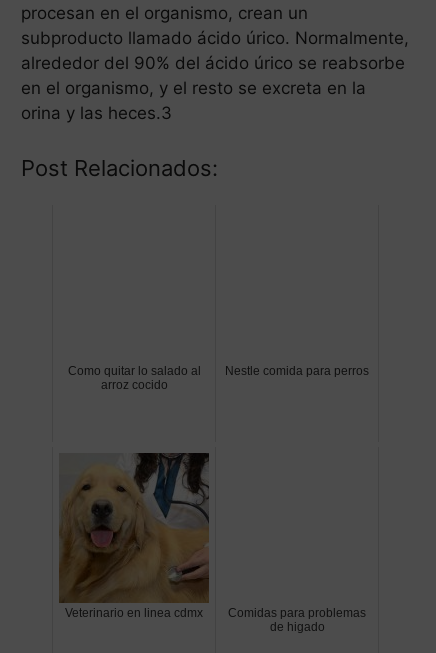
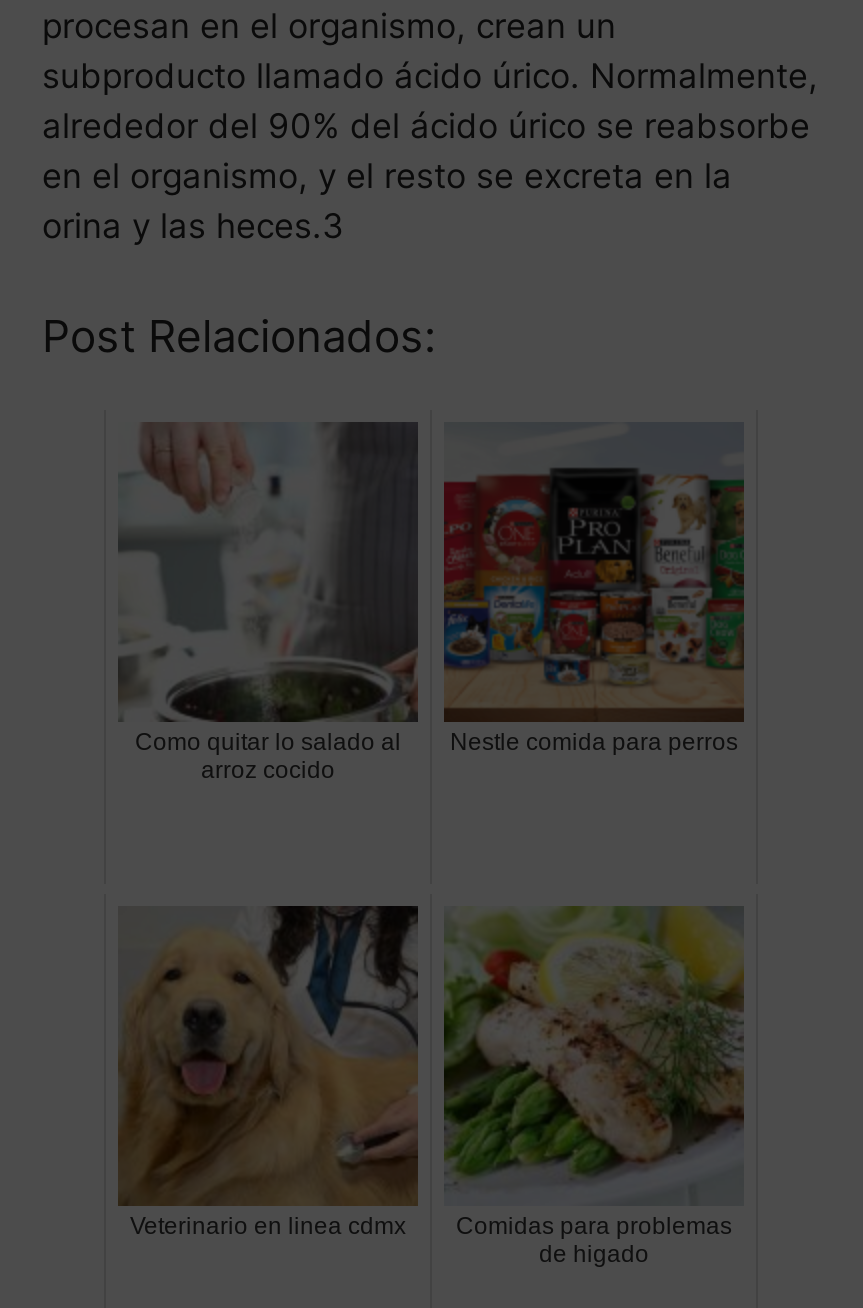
none -> [116,420,420,724] [image]
none -> [442,422,746,722] [image]
none -> [442,904,746,1206] [image]

